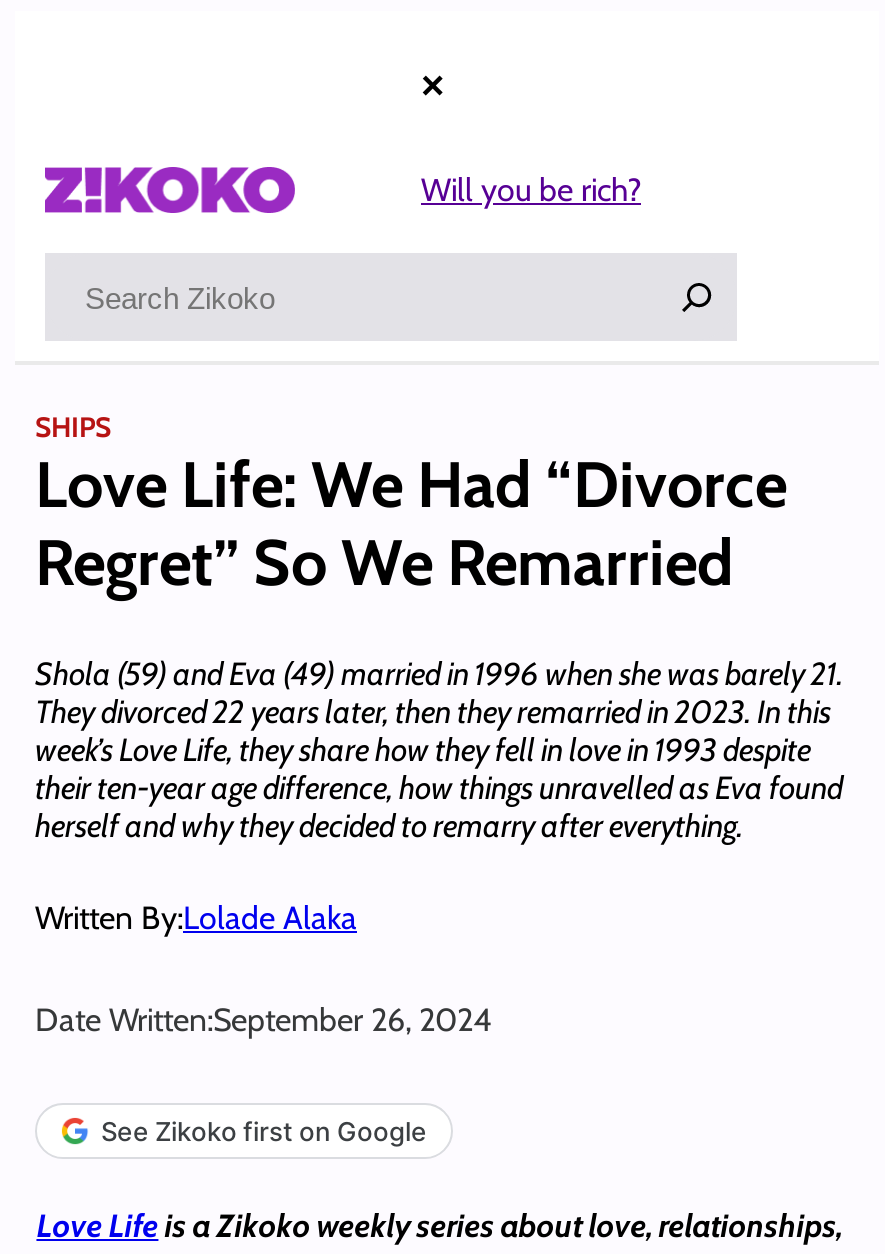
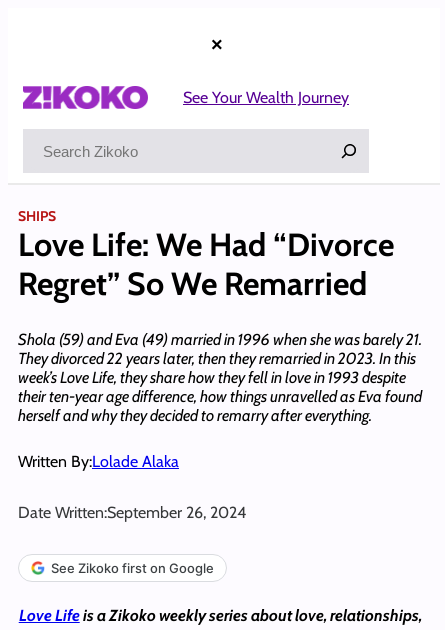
[421,171,641,209] Will you be rich? -> [183,88,349,107] See Your Wealth Journey

